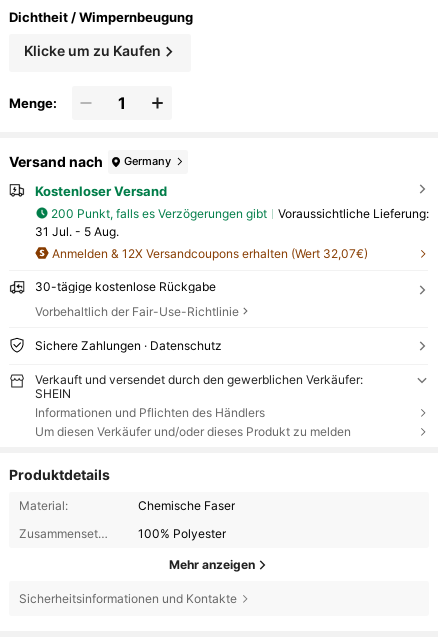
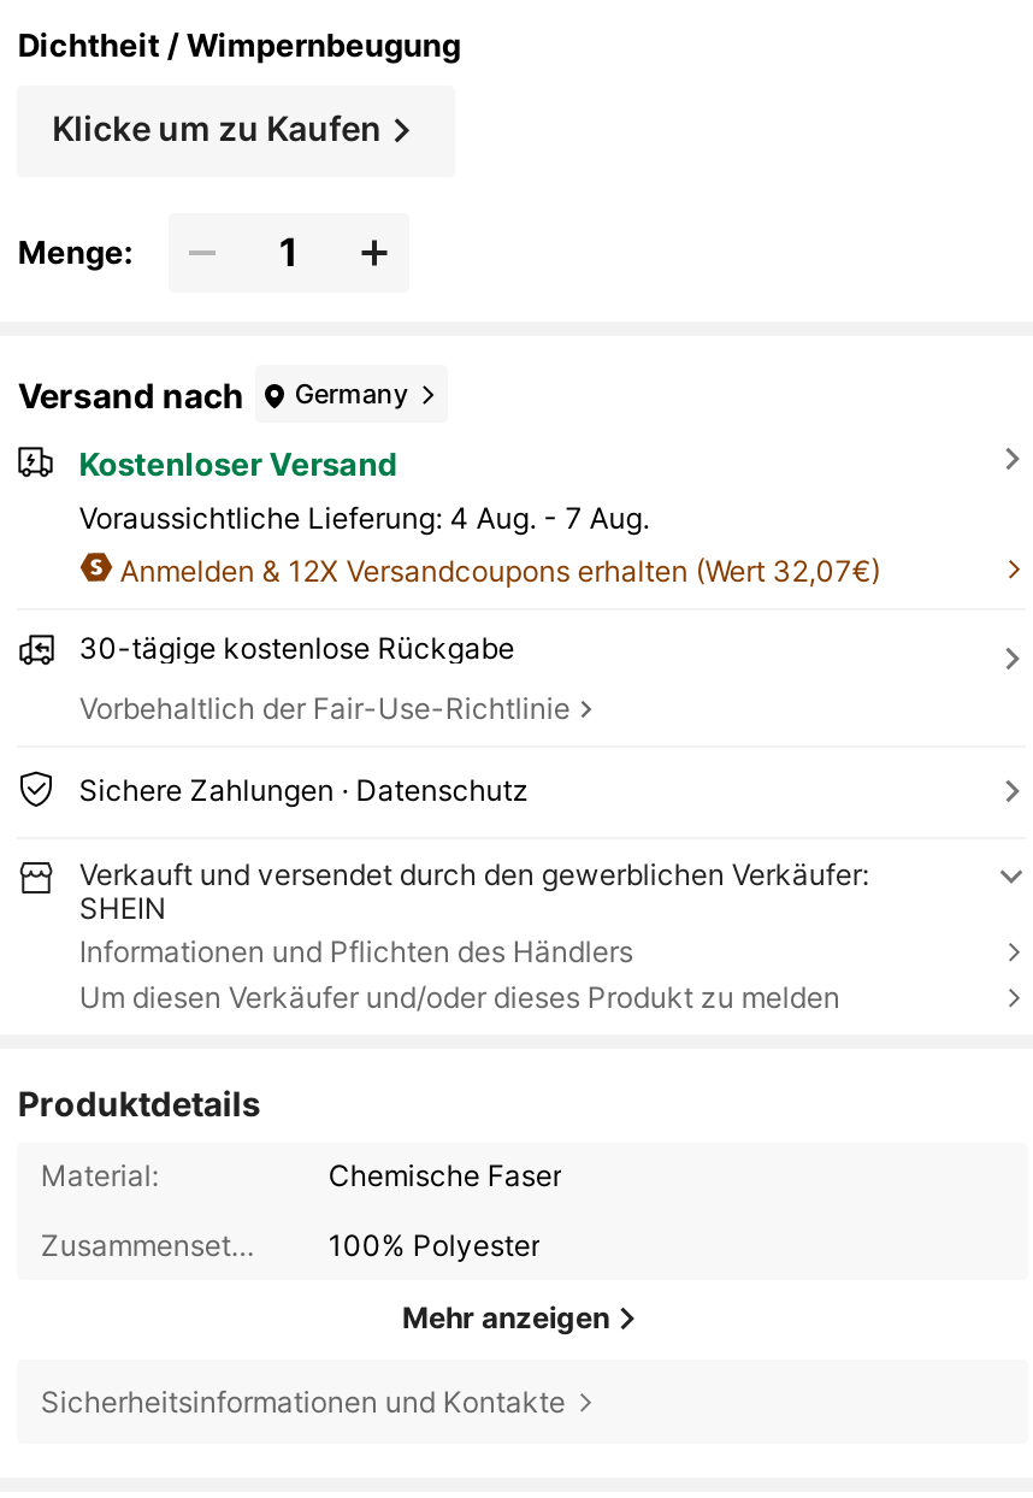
[35,205,429,239] 200 Punkt, falls es Verzögerungen gibt | Voraussichtliche Lieferung: | 31 Jul. - 5 Aug. -> [79,499,649,535] Voraussichtliche Lieferung: 4 Aug. - 7 Aug.

